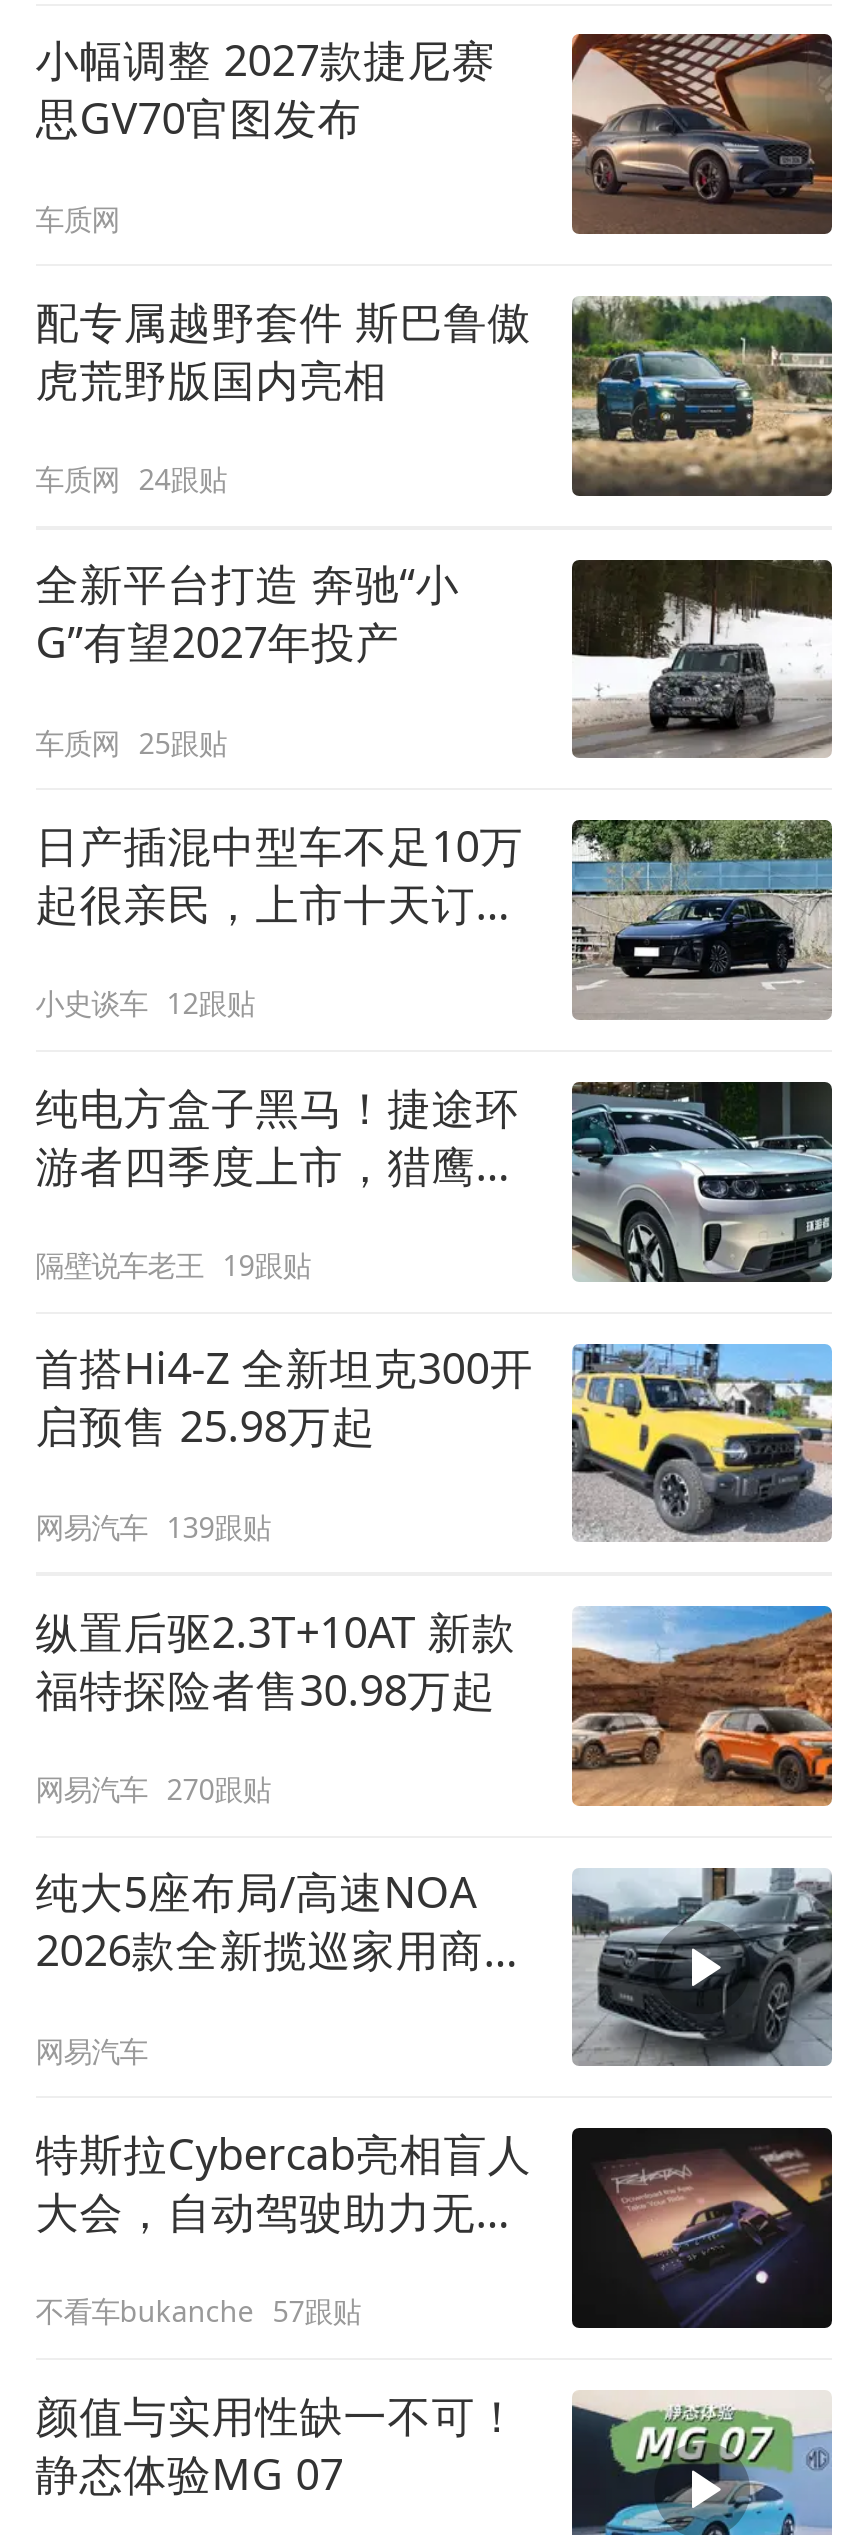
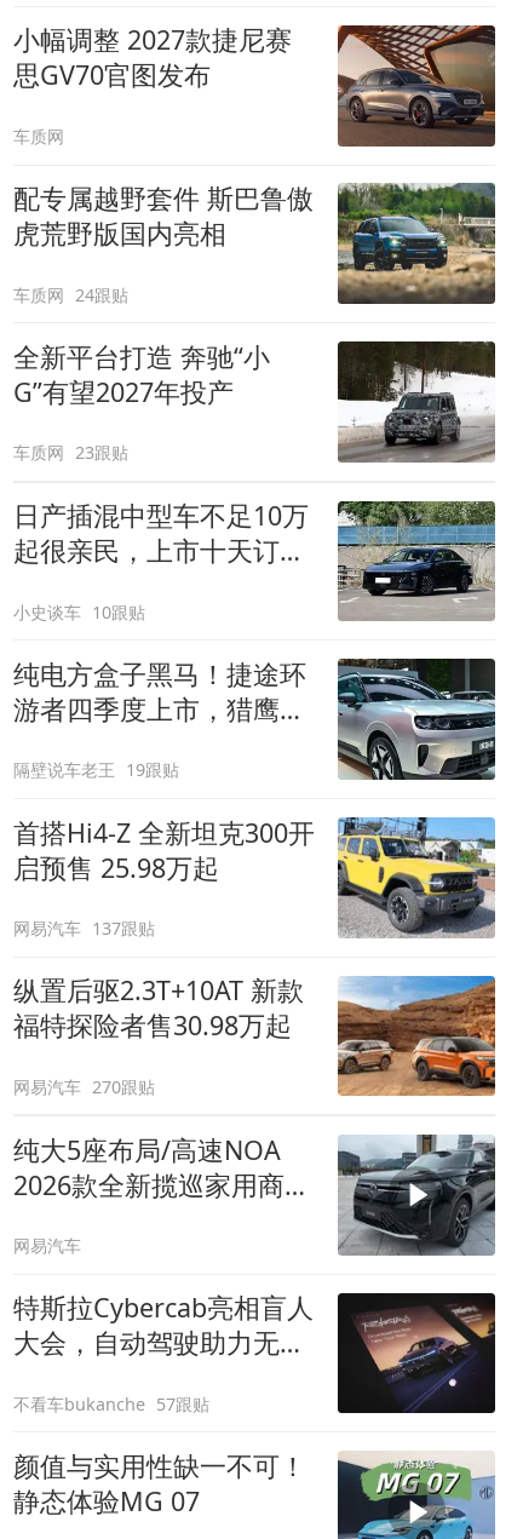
[35,723,227,761] 车质网 25跟贴 -> [13,441,129,464] 车质网 23跟贴
[35,985,255,1023] 小史谈车 12跟贴 -> [13,600,146,623] 小史谈车 10跟贴
[35,1507,271,1545] 网易汽车 139跟贴 -> [13,917,155,940] 网易汽车 137跟贴

